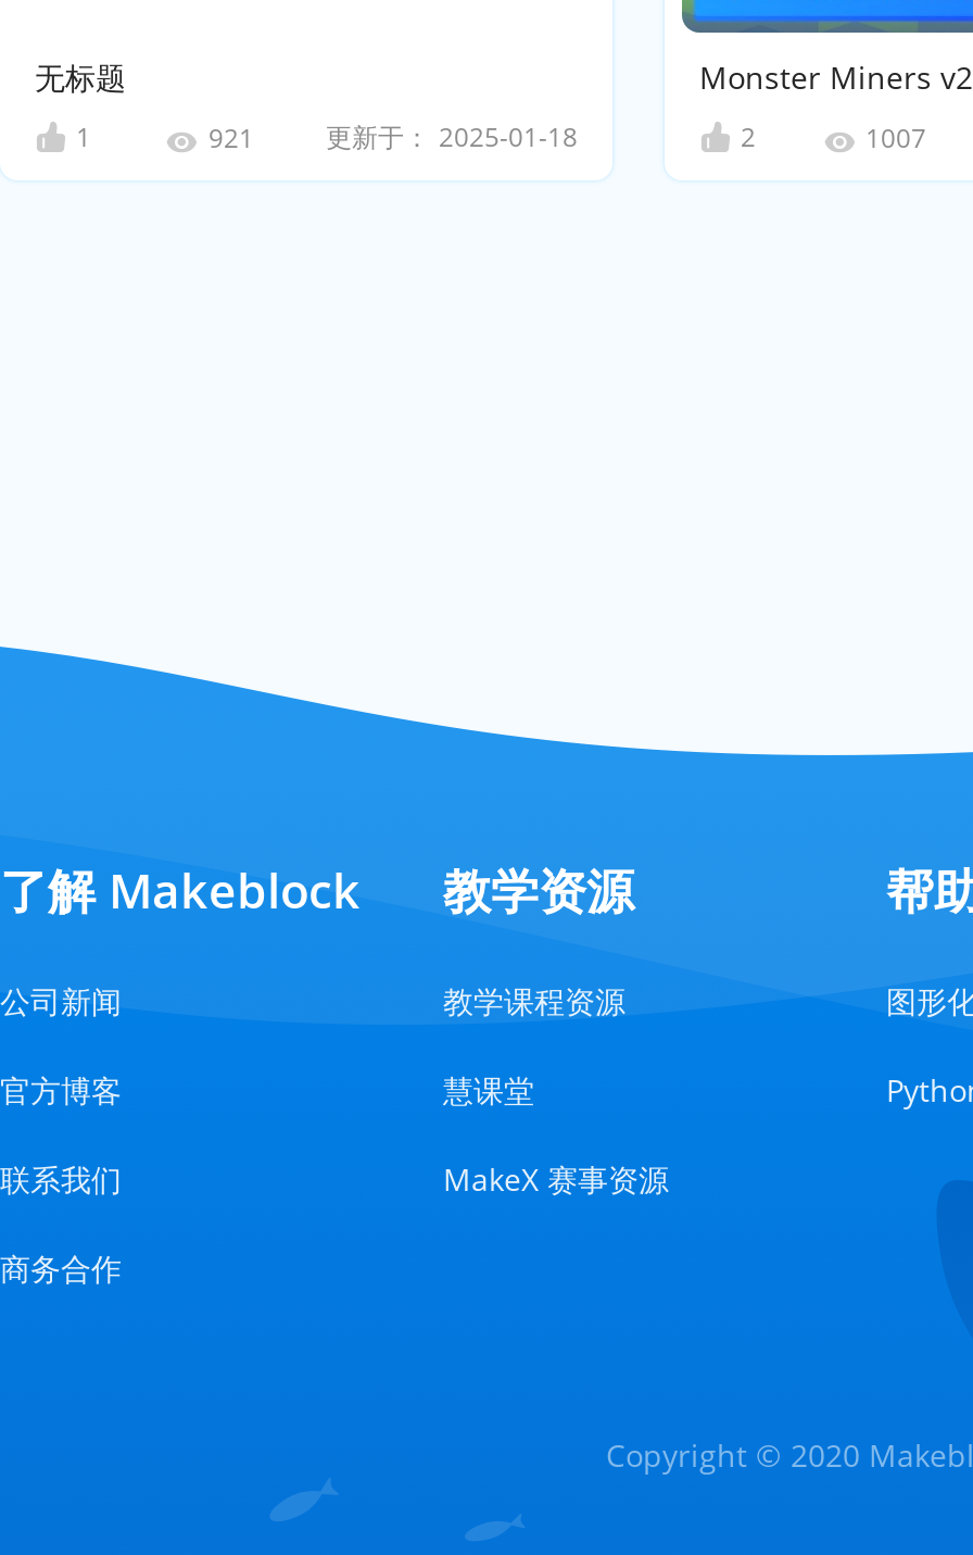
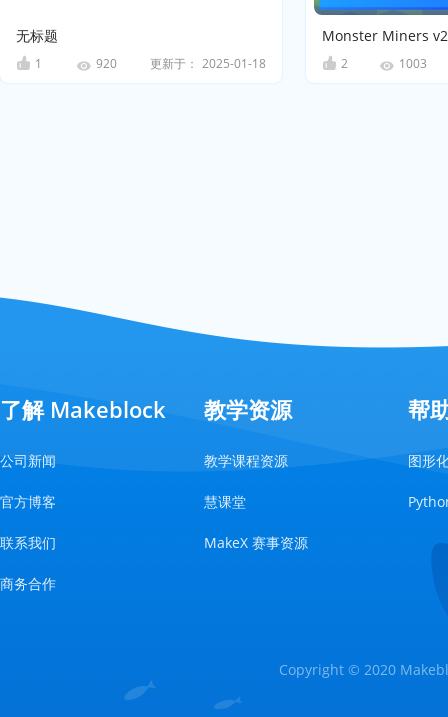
[208,119,578,156] 921 更新于： 2025-01-18 -> [96,55,266,72] 920 更新于： 2025-01-18
[865,120,926,156] 1007 -> [398,55,426,72] 1003

